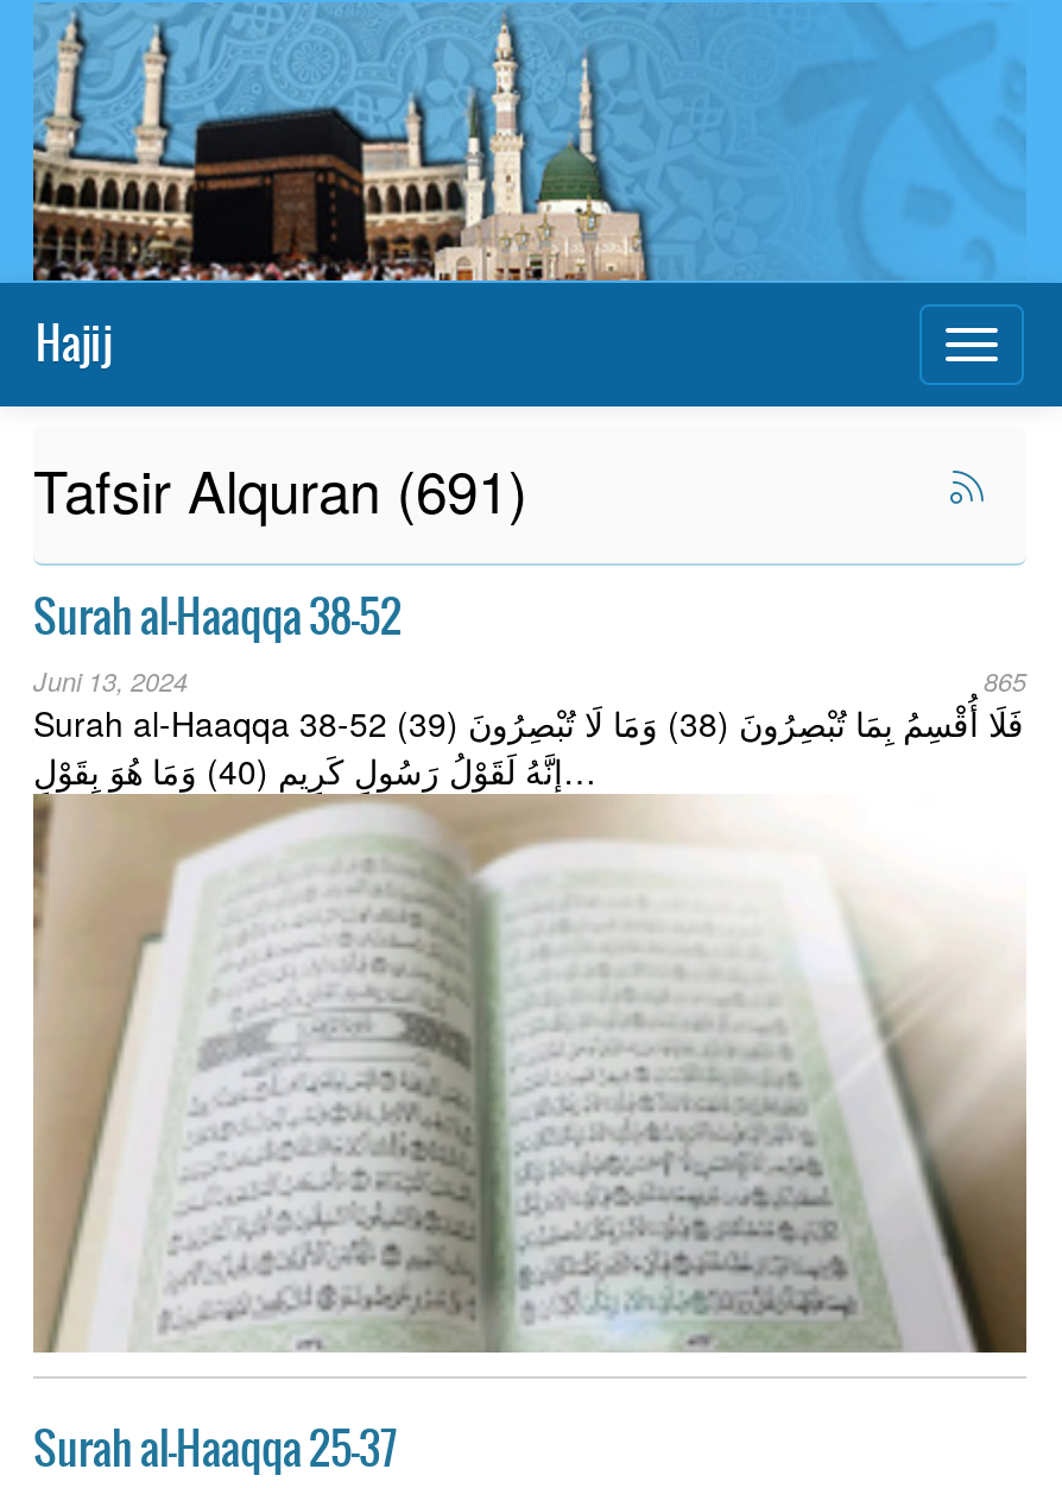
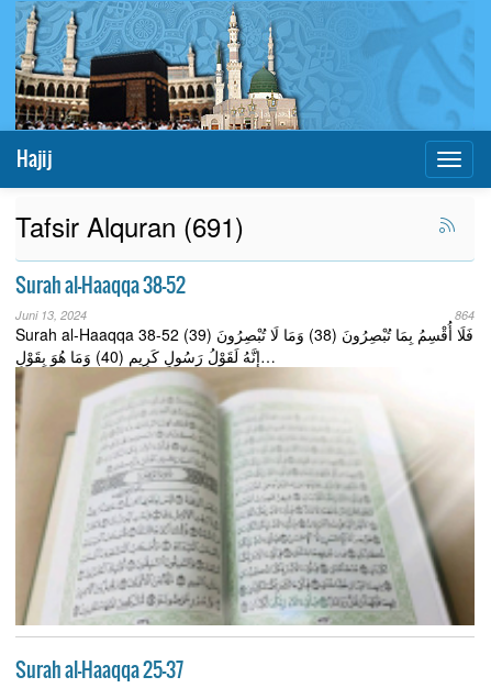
[984,663,1026,699] 865 -> [455,307,475,323] 864

